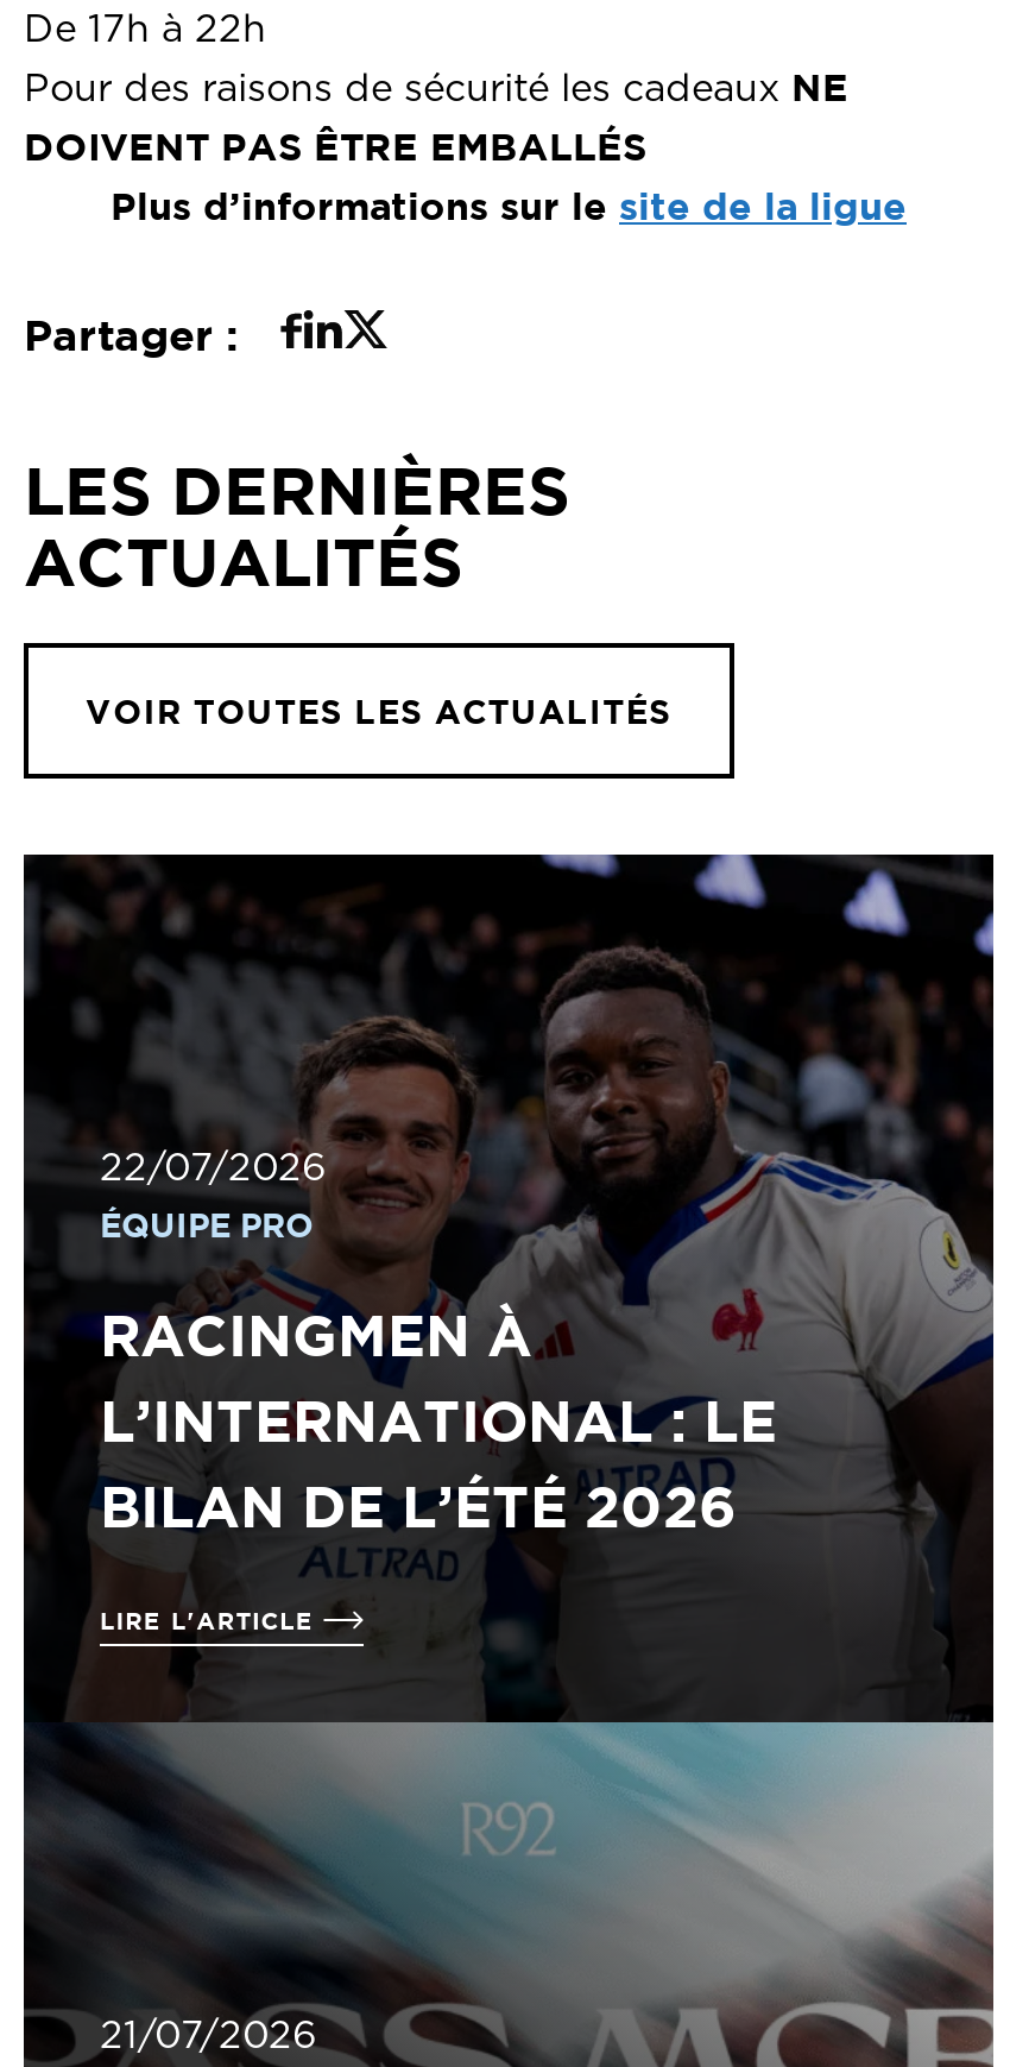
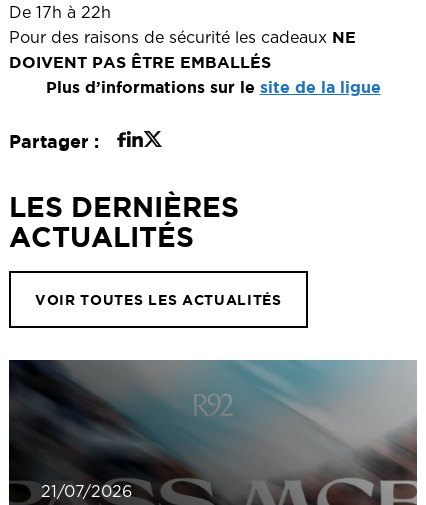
[26,852,996,1725] [image] | 22/07/2026 | ÉQUIPE PRO | RACINGMEN À | L’INTERNATIONAL : LE | BILAN DE L’ÉTÉ 2026 | LIRE L'ARTICLE -> none

